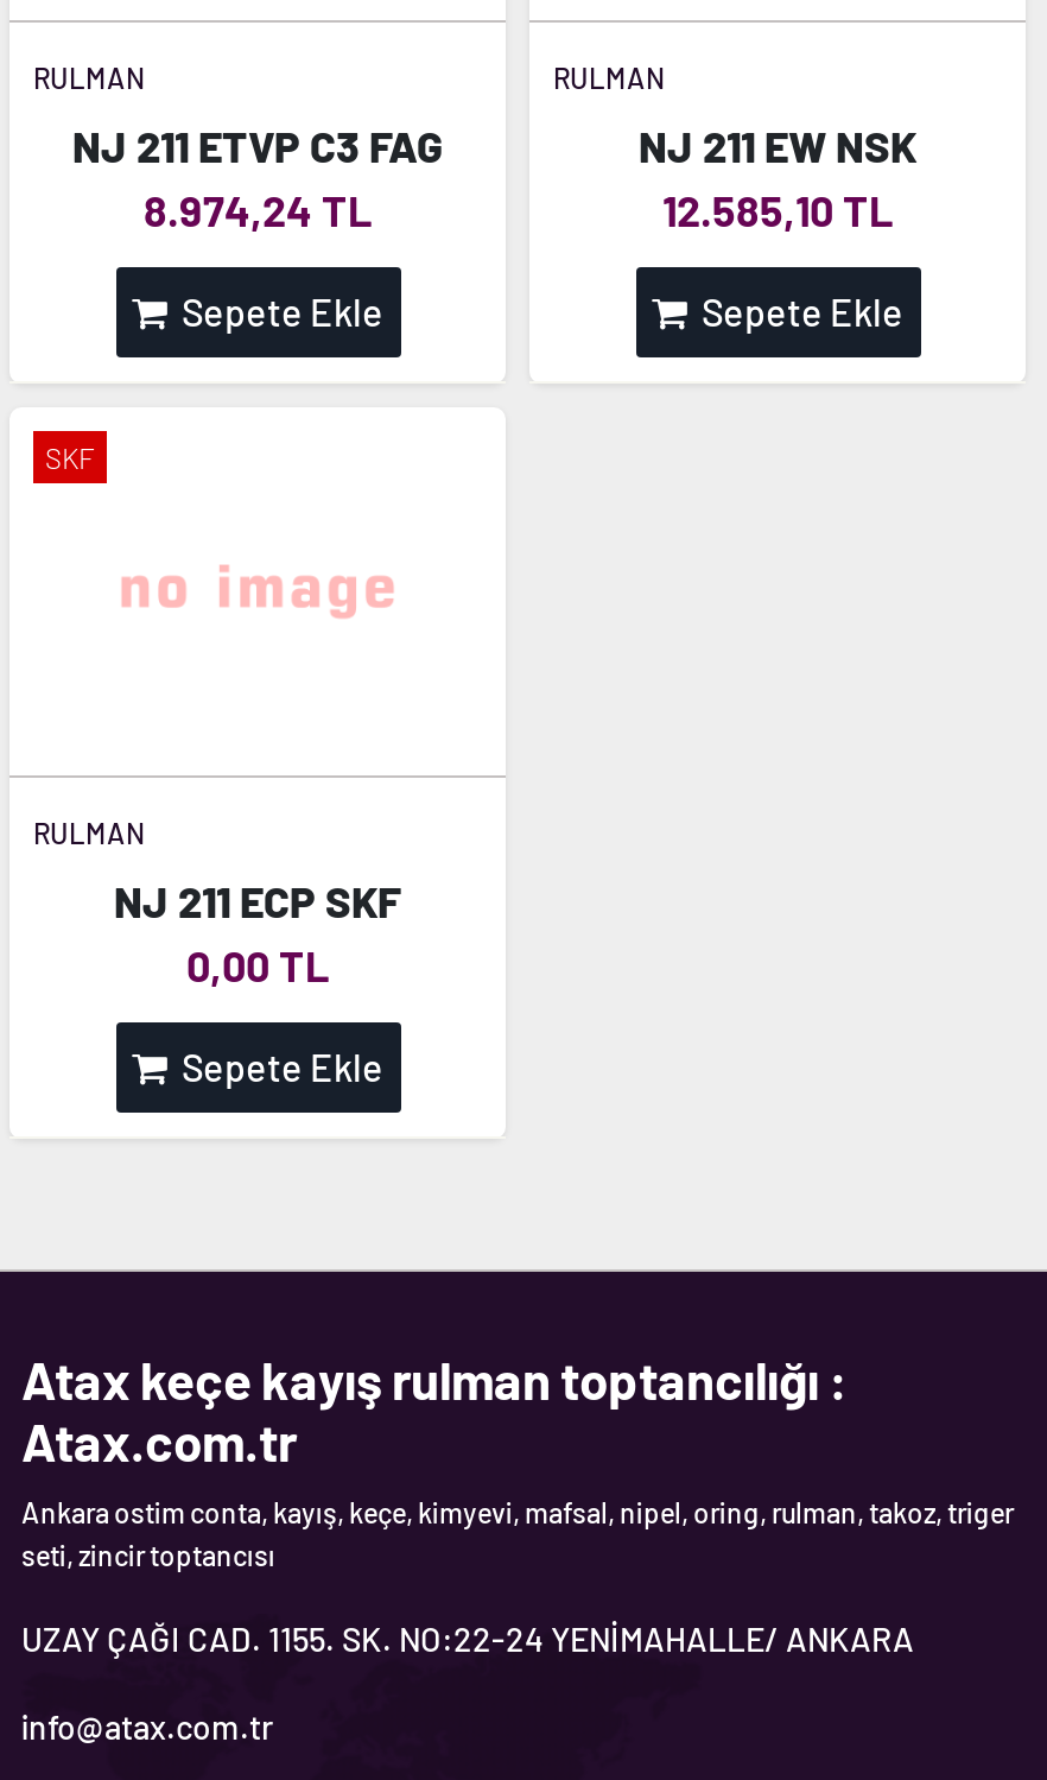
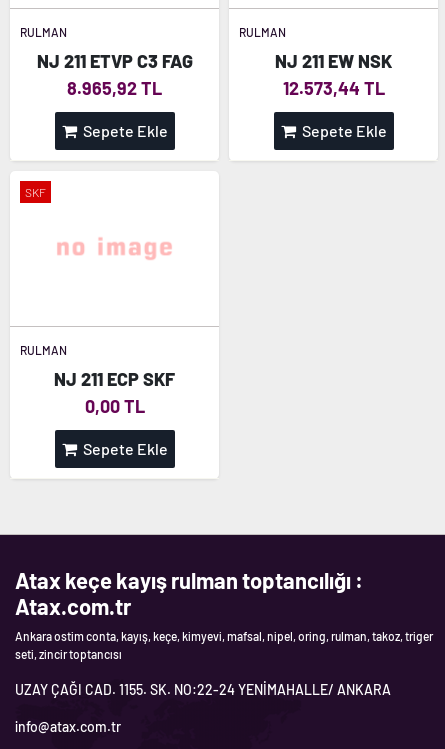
[144,184,372,236] 8.974,24 TL -> [67,77,162,99] 8.965,92 TL
[662,184,893,236] 12.585,10 TL -> [282,77,384,99] 12.573,44 TL

